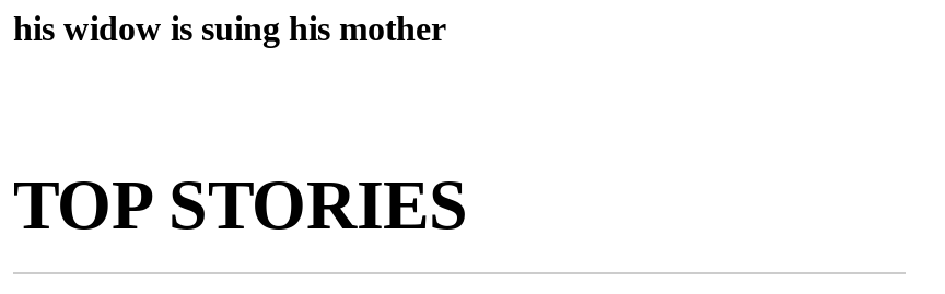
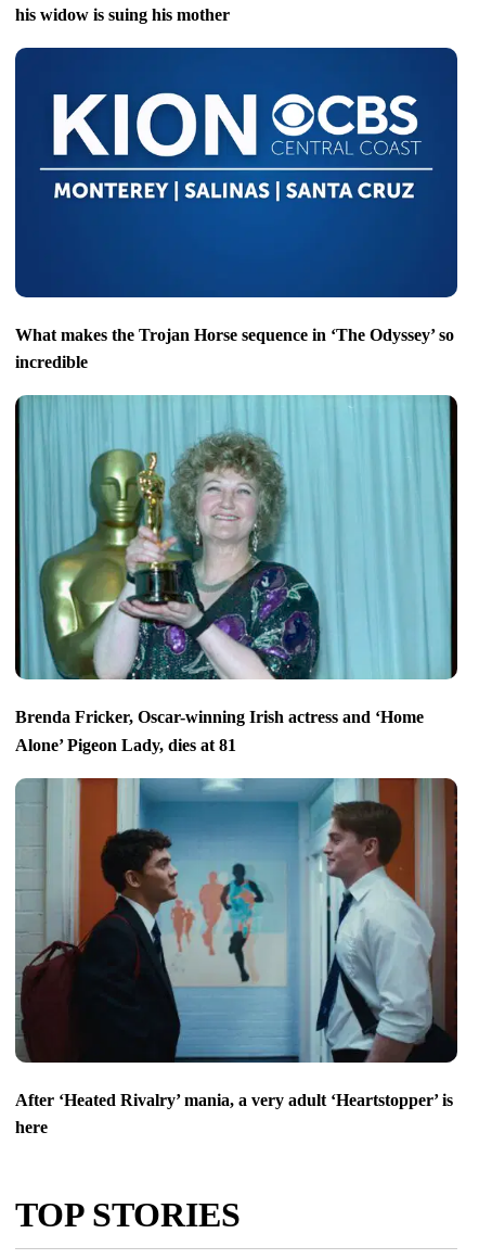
none -> [14,47,458,371] [image] | What makes the Trojan Horse sequence in ‘The Odyssey’ so | incredible
none -> [14,394,458,754] [image] | Brenda Fricker, Oscar-winning Irish actress and ‘Home | Alone’ Pigeon Lady, dies at 81
none -> [14,777,458,1137] [image] | After ‘Heated Rivalry’ mania, a very adult ‘Heartstopper’ is | here

